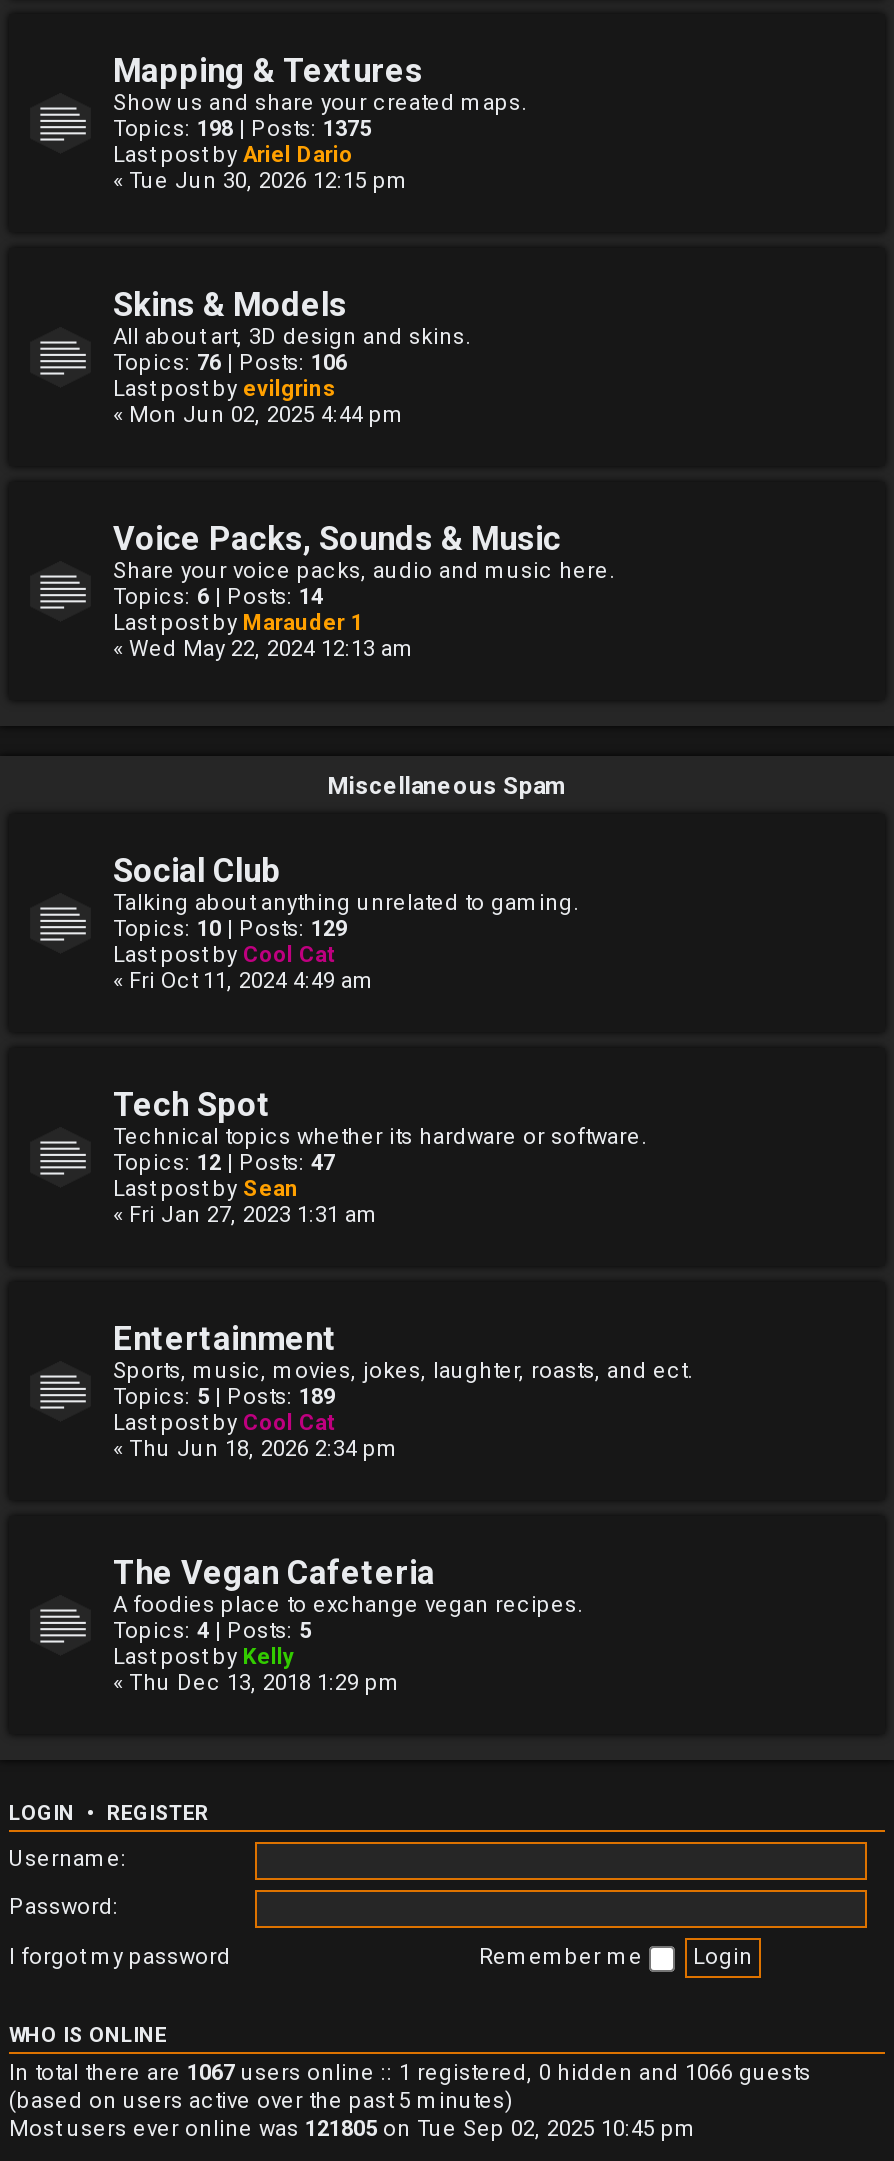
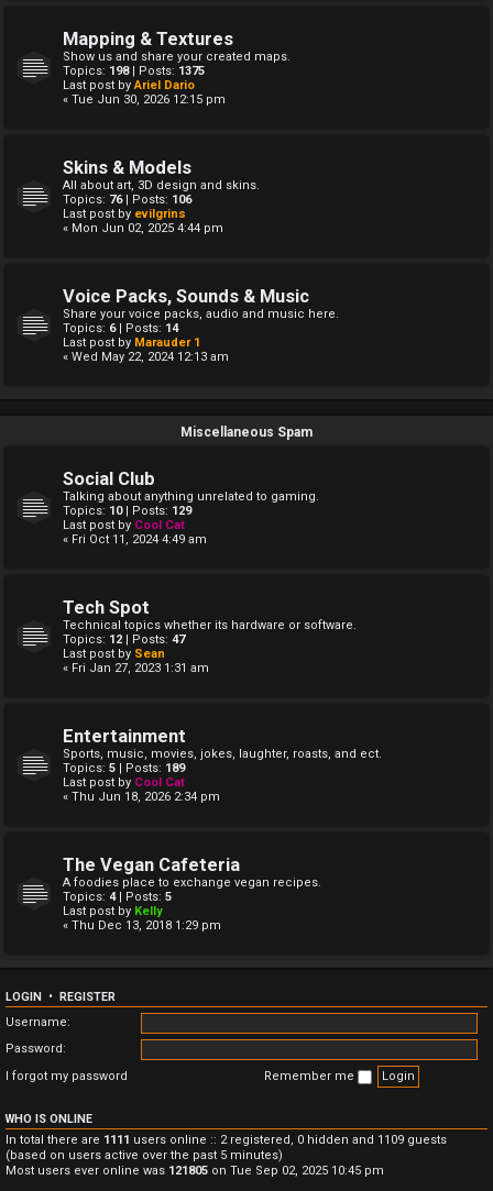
[9,2059,811,2085] In total there are 1067 users online :: 1 registered, 0 hidden and 1066 guests -> [6,1132,447,1146] In total there are 1111 users online :: 2 registered, 0 hidden and 1109 guests

